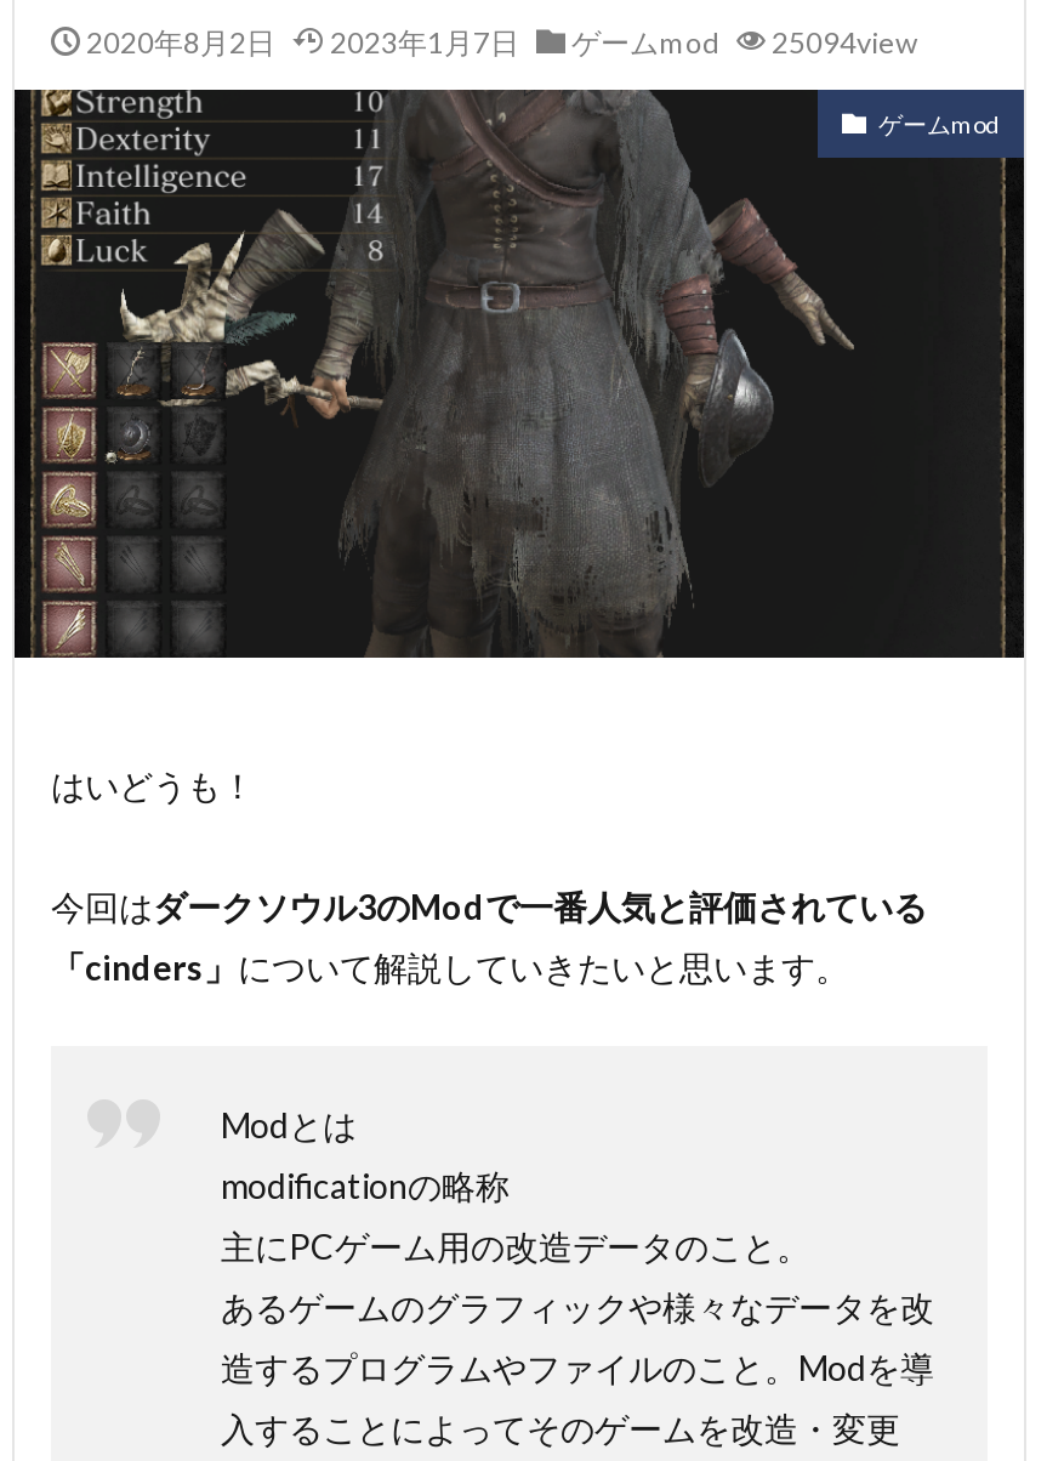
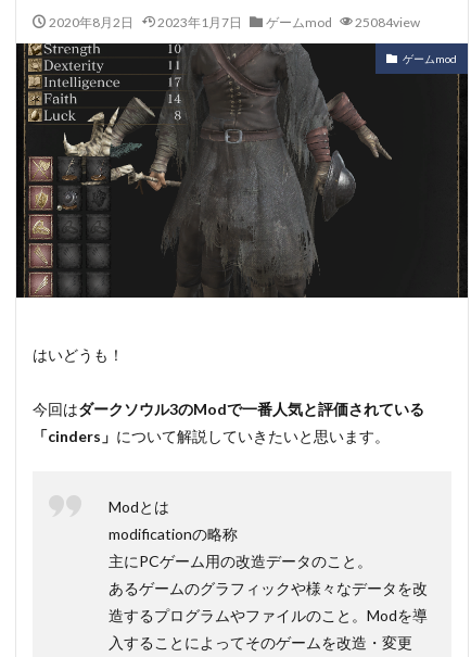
[86,24,917,61] 2020年8月2日 2023年1月7日 ゲームmod 25094view -> [48,14,420,30] 2020年8月2日 2023年1月7日 ゲームmod 25084view

